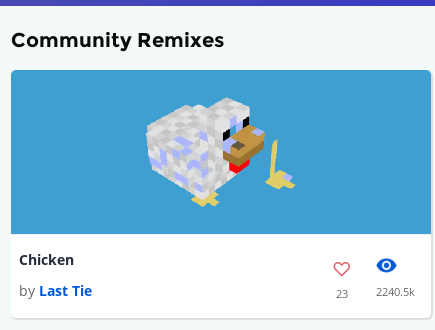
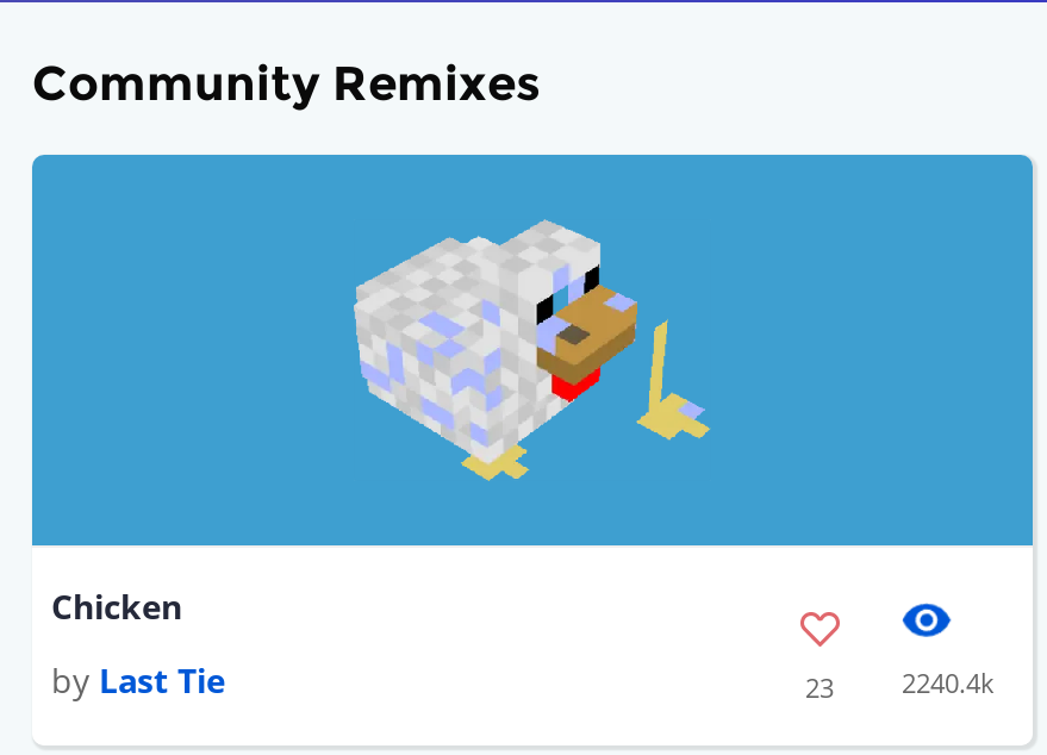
[335,283,415,300] 23 2240.5k -> [805,663,995,704] 23 2240.4k

